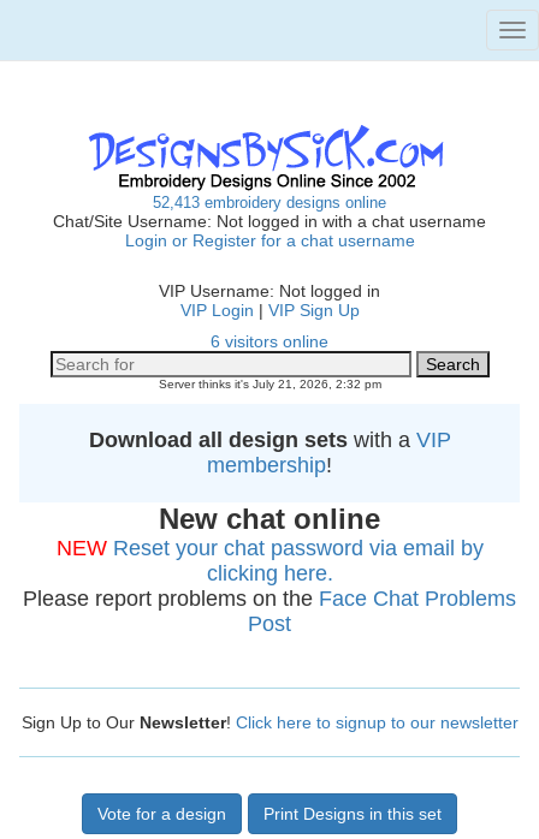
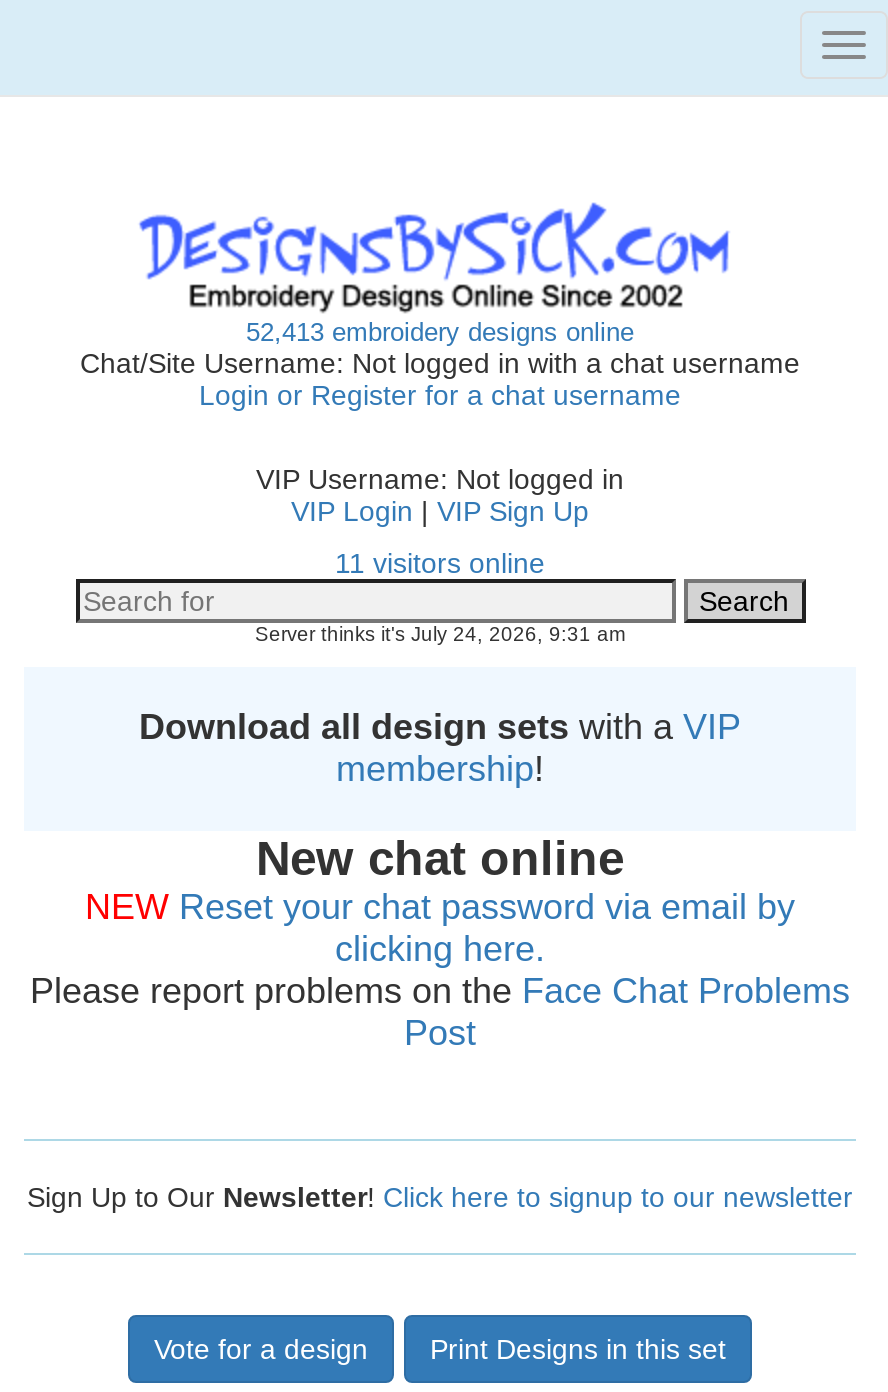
[211,332,328,351] 6 visitors online -> [335,547,545,579] 11 visitors online
[158,377,381,391] Server thinks it's July 21, 2026, 2:32 pm -> [255,623,625,645] Server thinks it's July 24, 2026, 9:31 am

